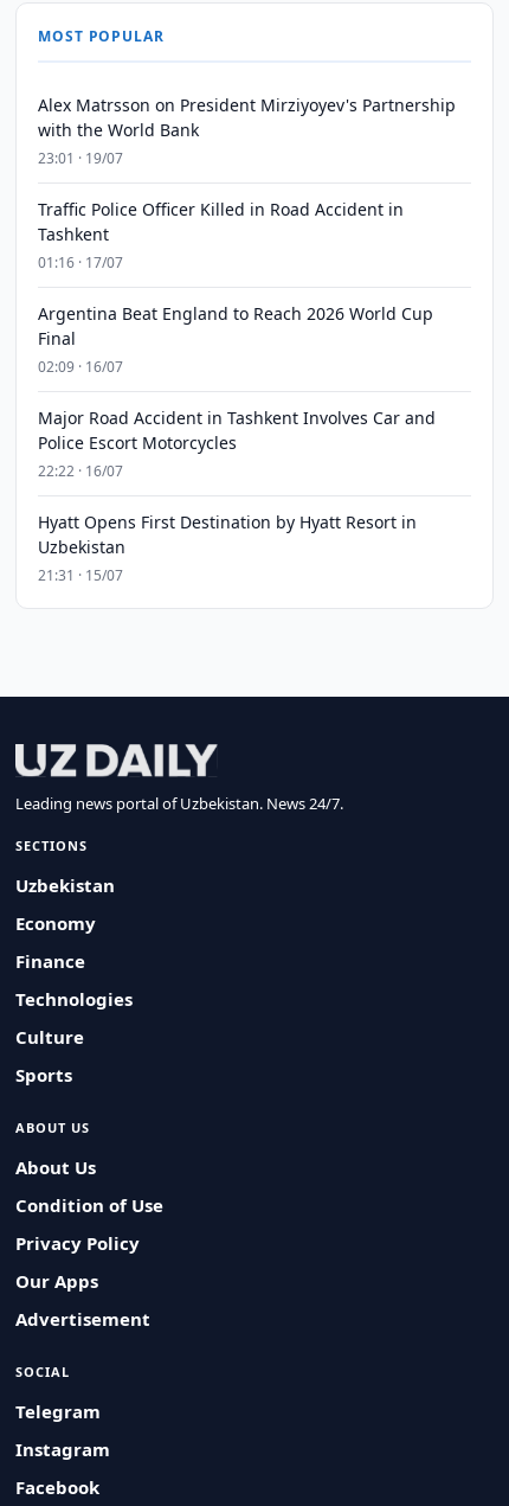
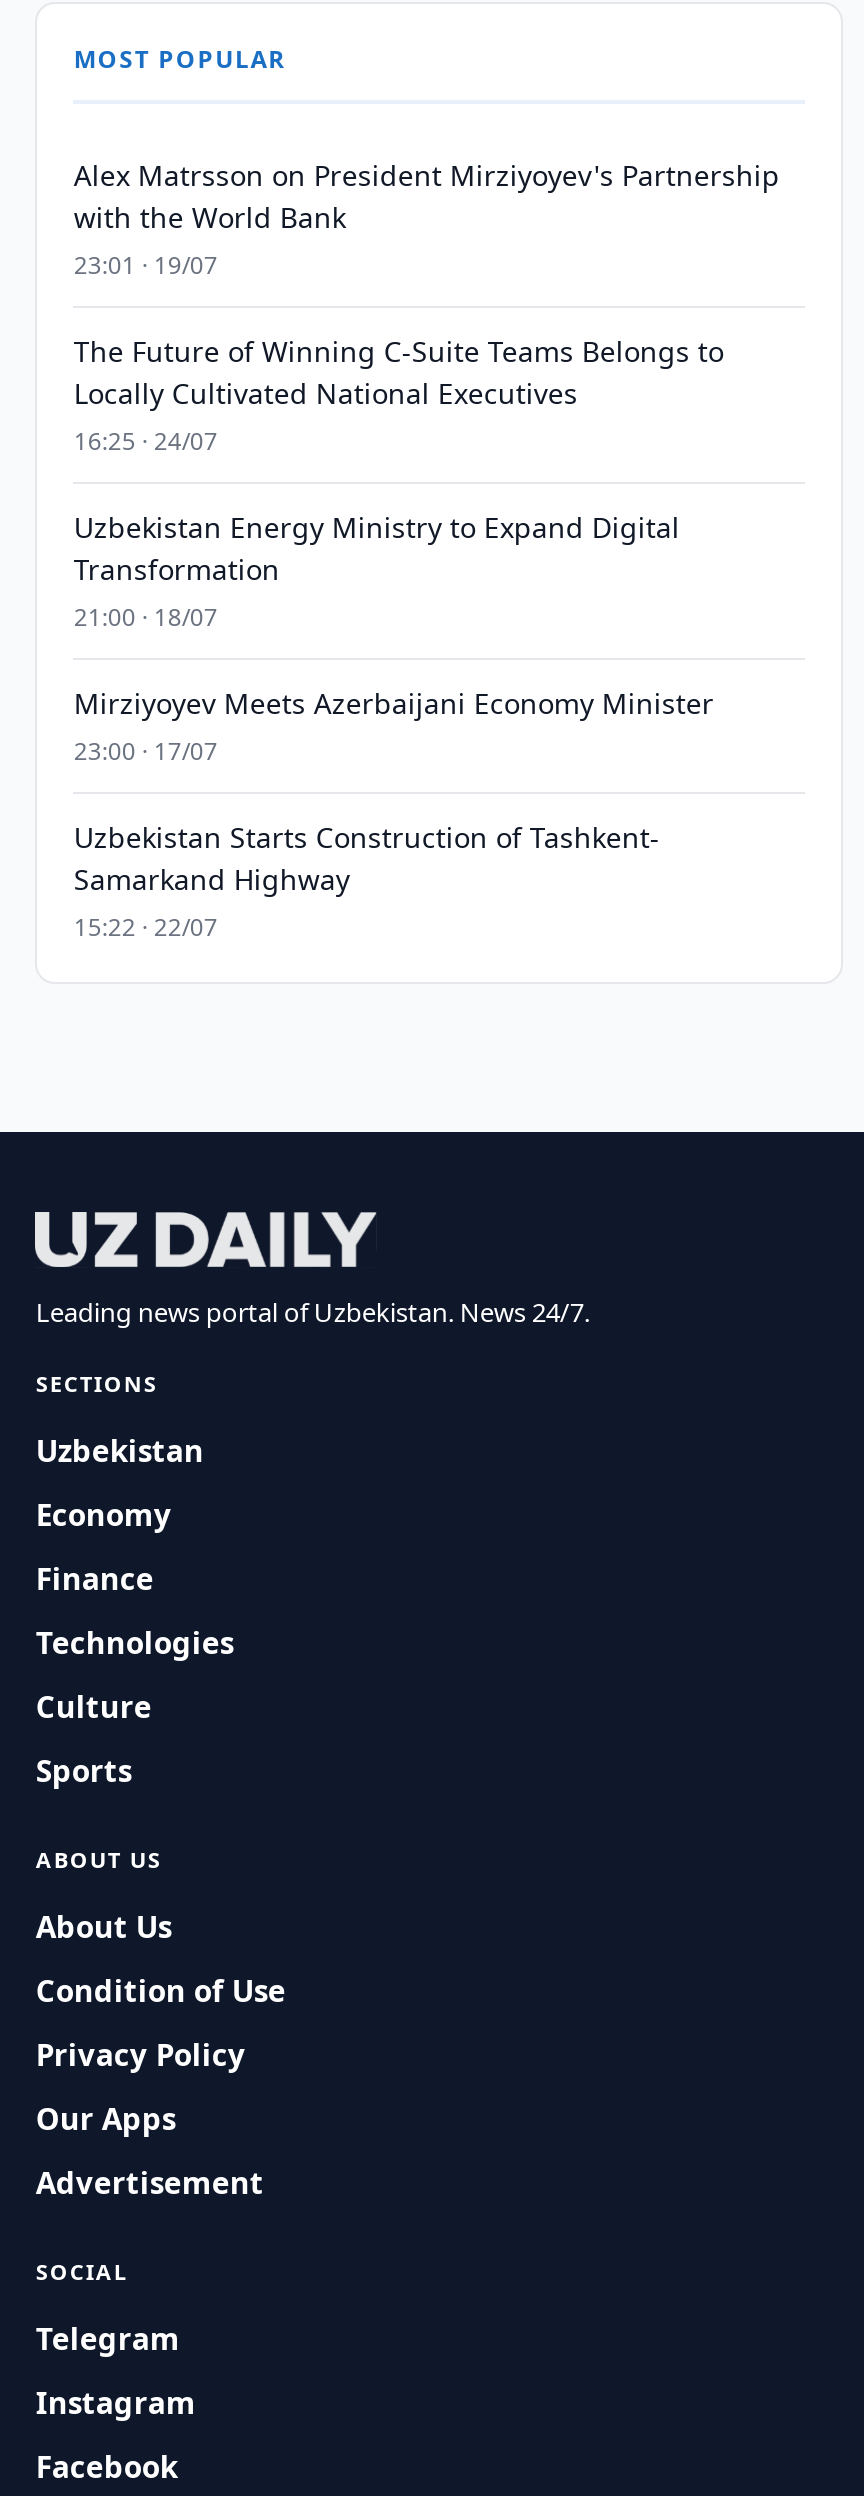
[38,198,404,273] Traffic Police Officer Killed in Road Accident in | Tashkent | 01:16 · 17/07 -> [74,332,724,458] The Future of Winning C-Suite Teams Belongs to | Locally Cultivated National Executives | 16:25 · 24/07
[38,302,434,377] Argentina Beat England to Reach 2026 World Cup | Final | 02:09 · 16/07 -> [74,508,680,634] Uzbekistan Energy Ministry to Expand Digital | Transformation | 21:00 · 18/07
[38,406,436,481] Major Road Accident in Tashkent Involves Car and | Police Escort Motorcycles | 22:22 · 16/07 -> [74,684,714,768] Mirziyoyev Meets Azerbaijani Economy Minister | 23:00 · 17/07
[38,511,417,585] Hyatt Opens First Destination by Hyatt Resort in | Uzbekistan | 21:31 · 15/07 -> [74,818,660,944] Uzbekistan Starts Construction of Tashkent- | Samarkand Highway | 15:22 · 22/07

